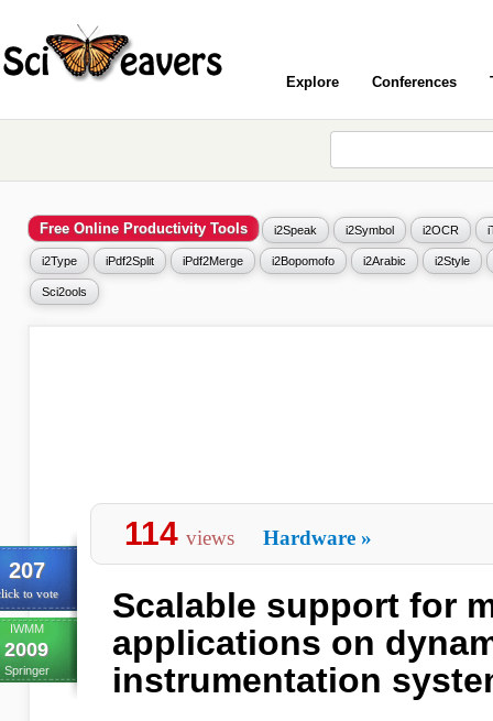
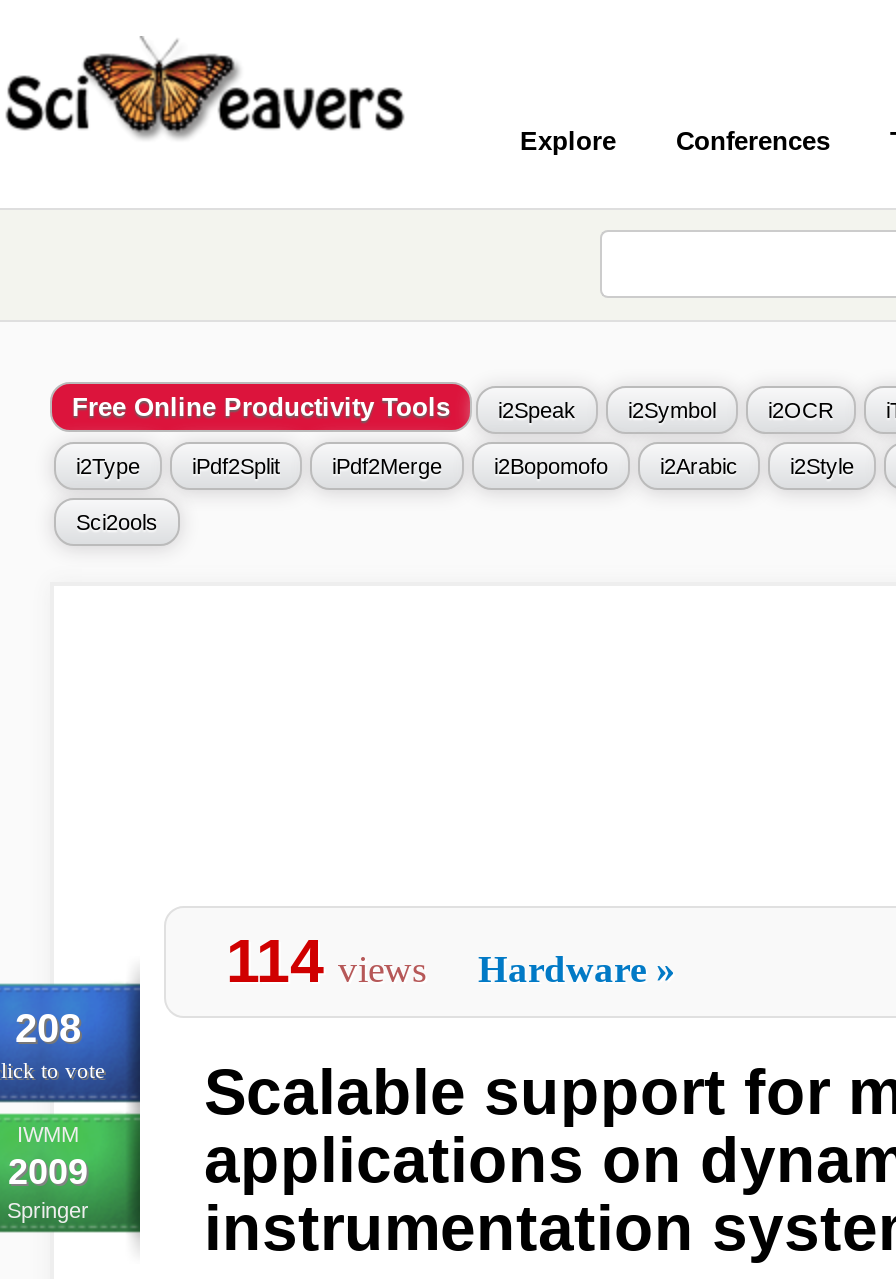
[8,558,45,582] 207 -> [15,1006,81,1050] 208

